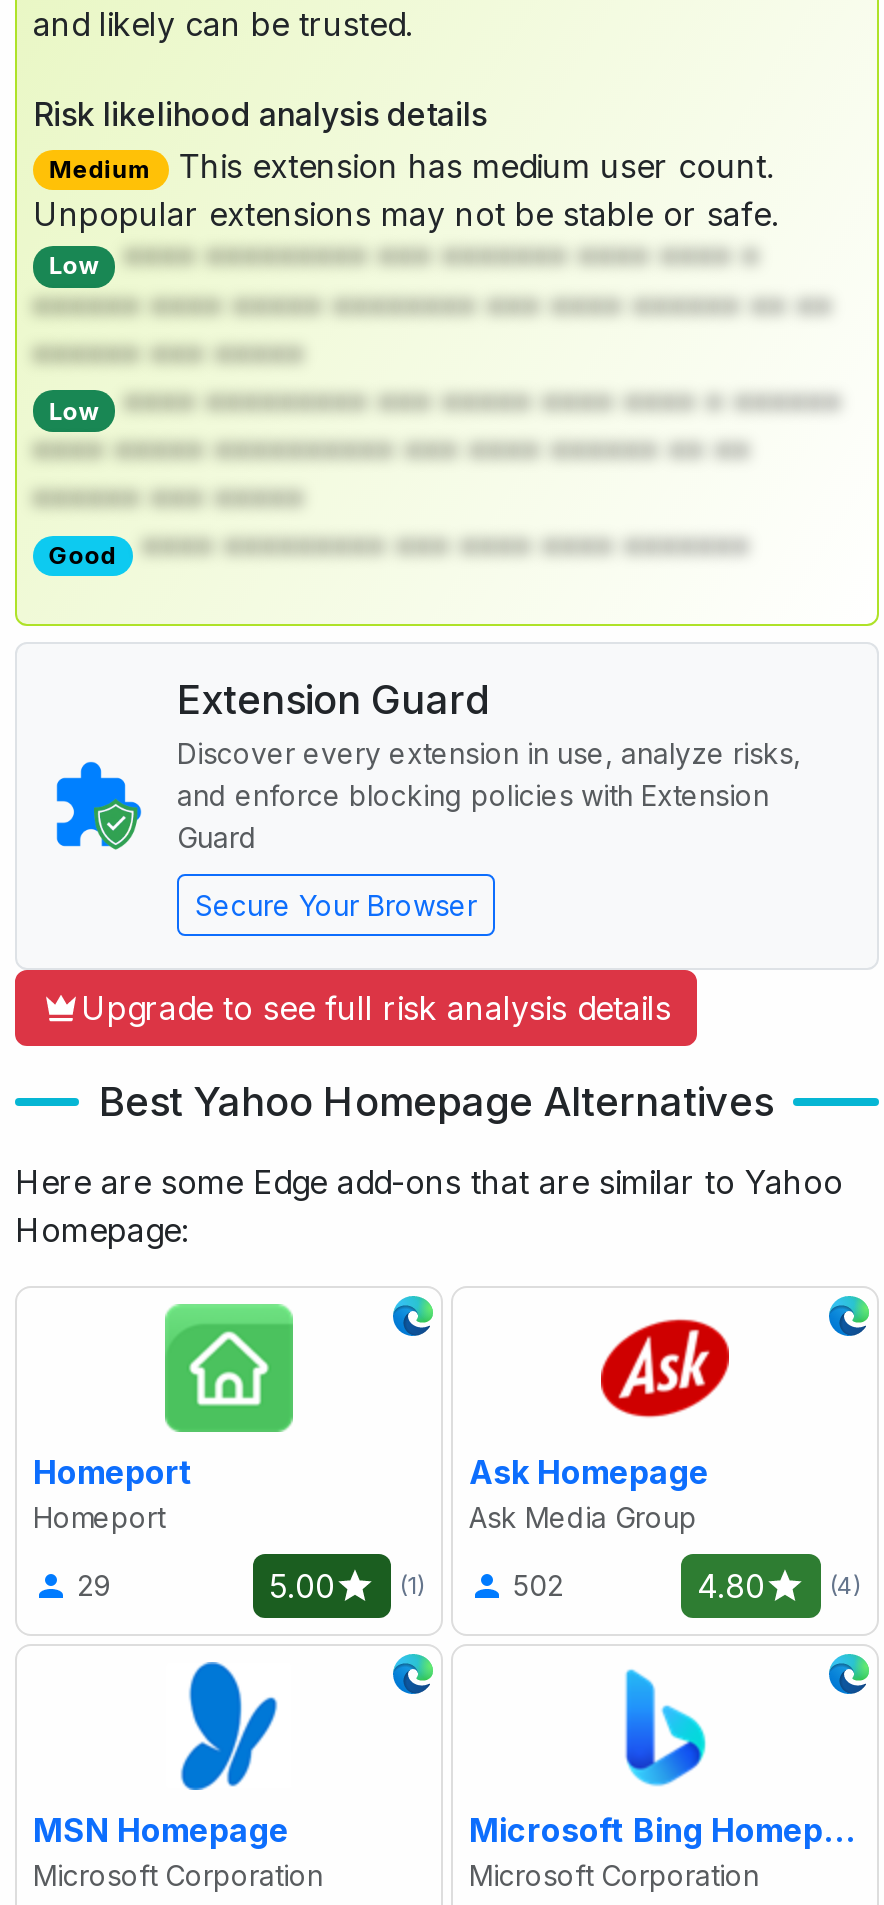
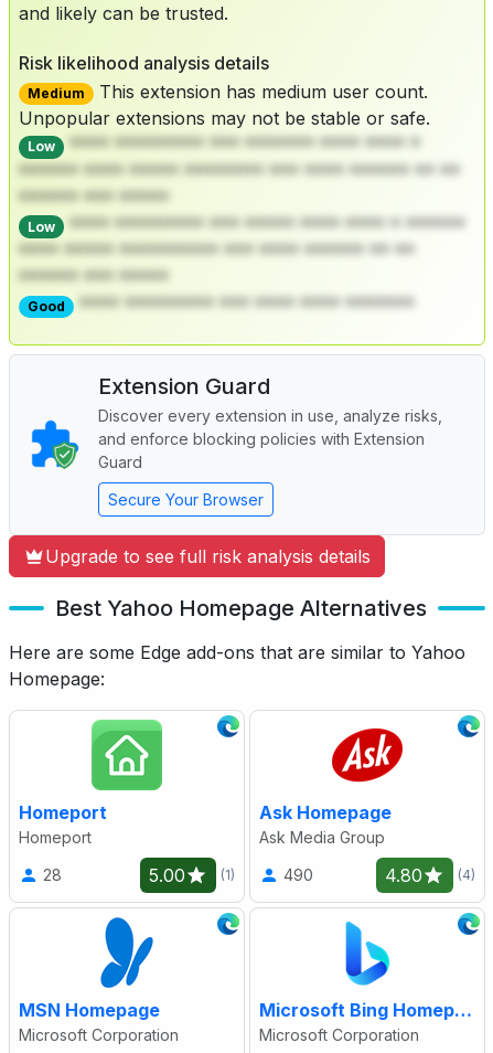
[77,1569,111,1603] 29 -> [43,866,62,885] 28
[513,1569,563,1603] 502 -> [283,866,313,885] 490

